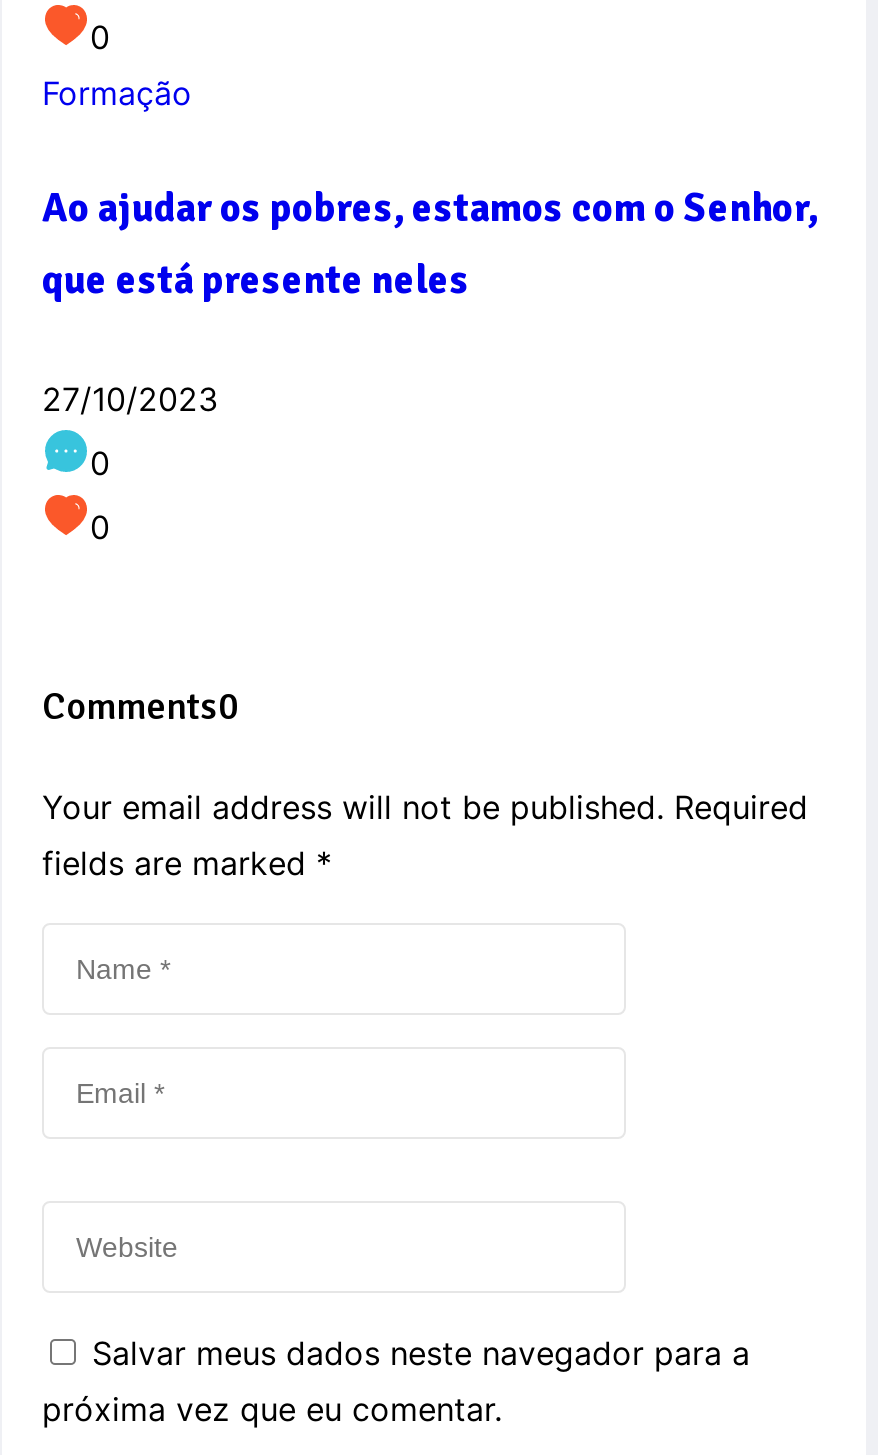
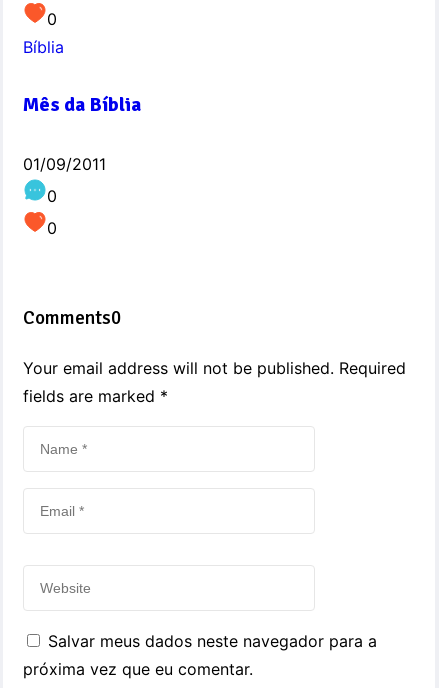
[42,72,192,112] Formação -> [23,37,64,57] Bíblia
[42,184,818,306] Ao ajudar os pobres, estamos com o Senhor, | que está presente neles -> [23,92,141,117] Mês da Bíblia
[42,379,218,419] 27/10/2023 -> [23,154,106,174] 01/09/2011

